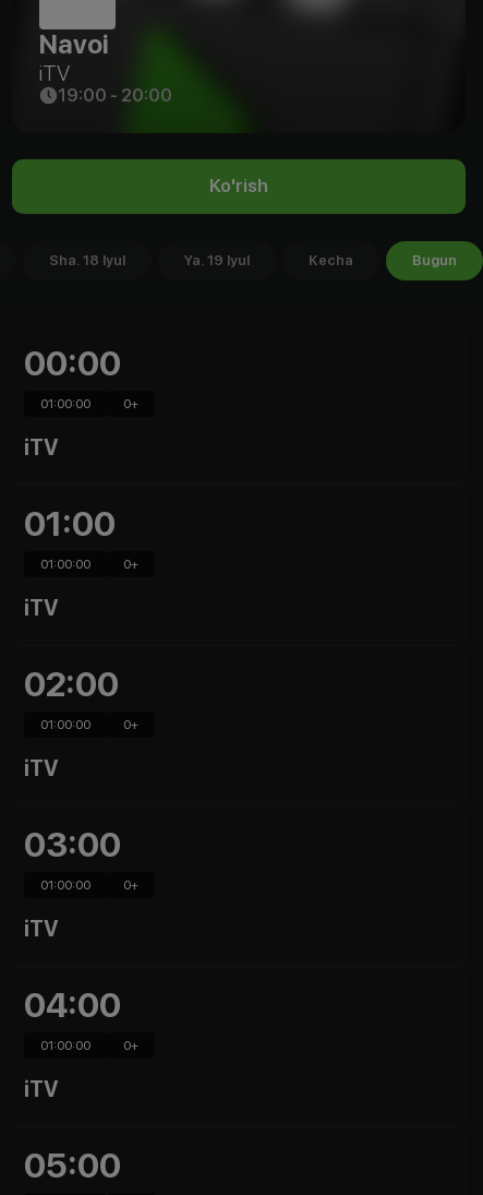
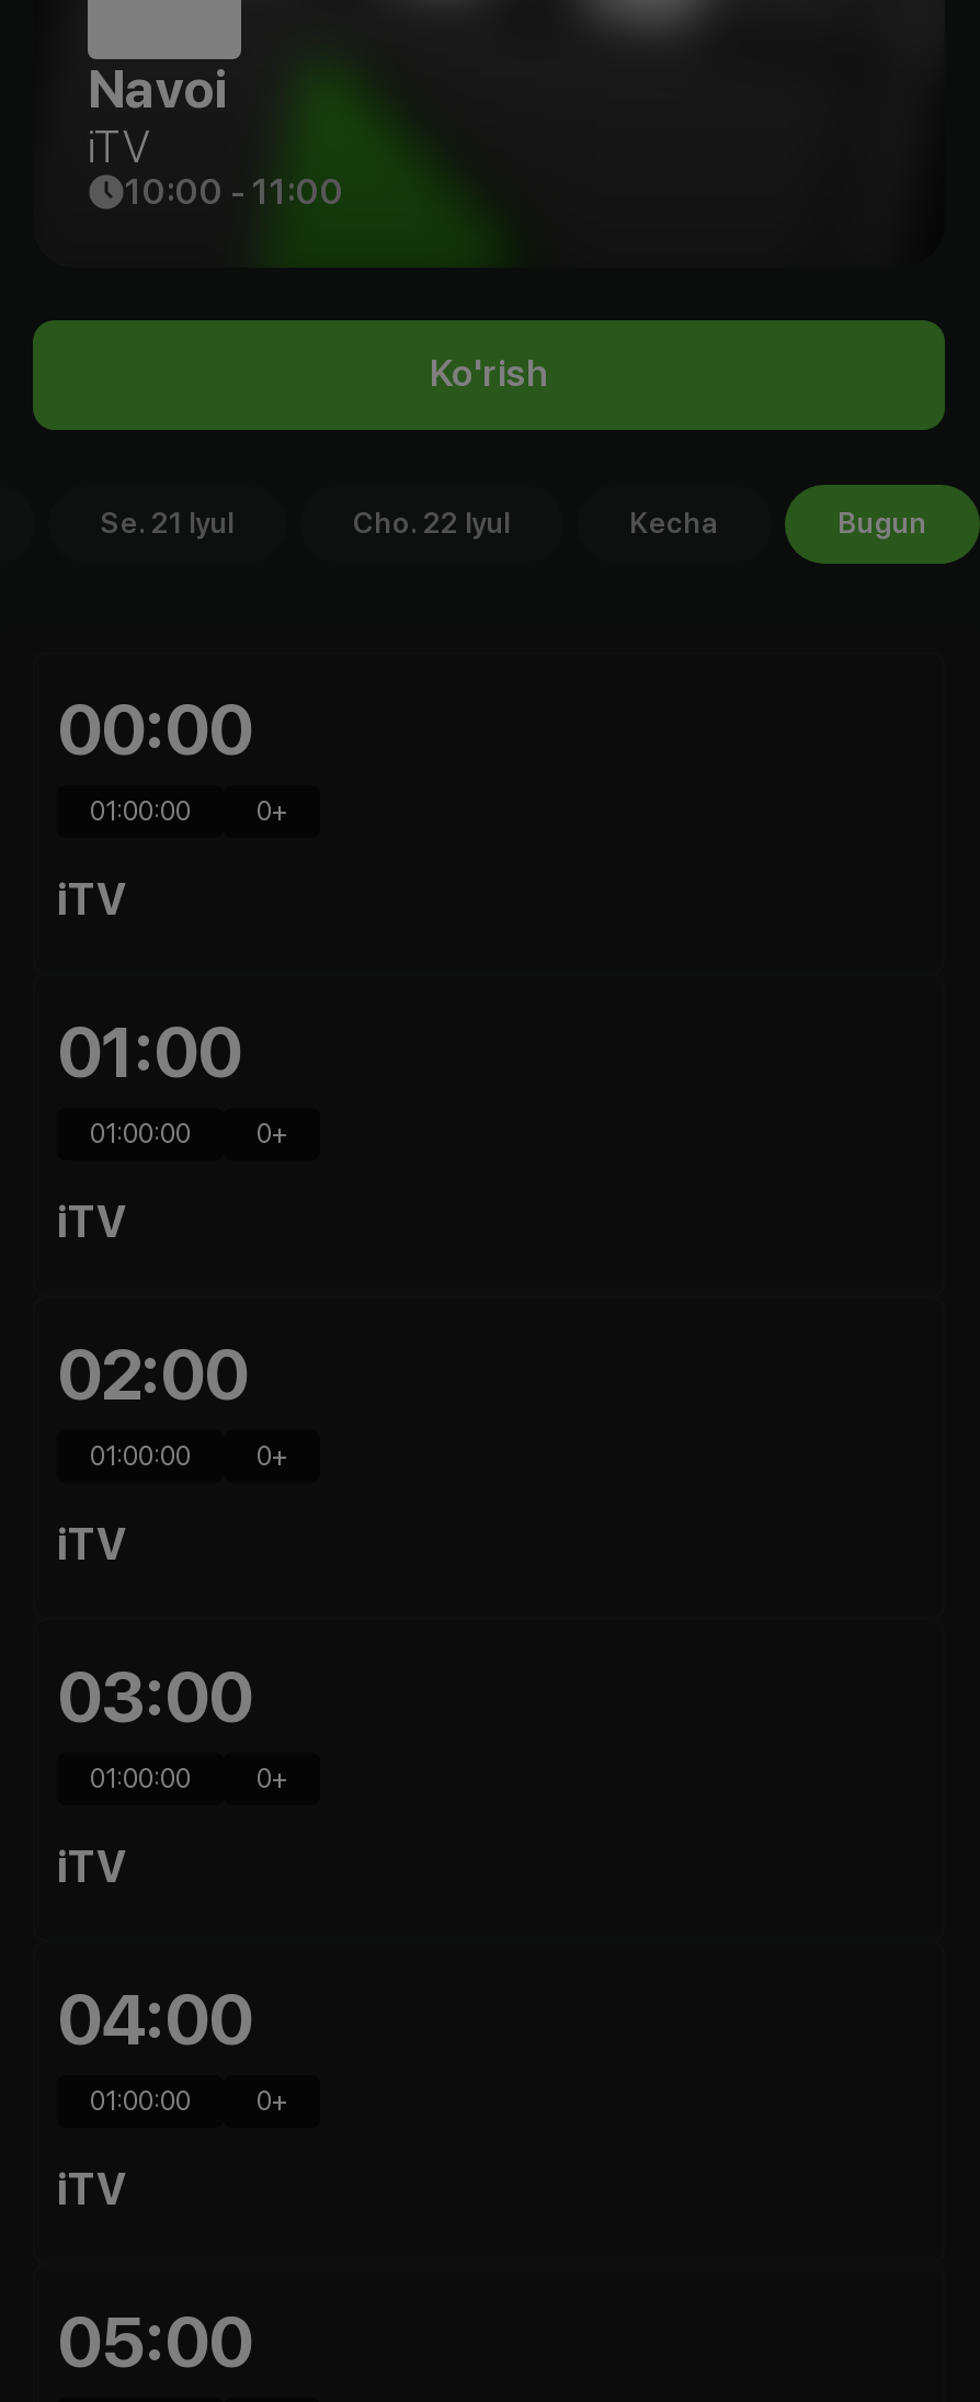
[58,85,172,106] 19:00 - 20:00 -> [125,171,344,213] 10:00 - 11:00
[49,252,125,268] Sha. 18 Iyul -> [101,507,235,539] Se. 21 Iyul
[184,252,250,268] Ya. 19 Iyul -> [353,507,511,539] Cho. 22 Iyul

